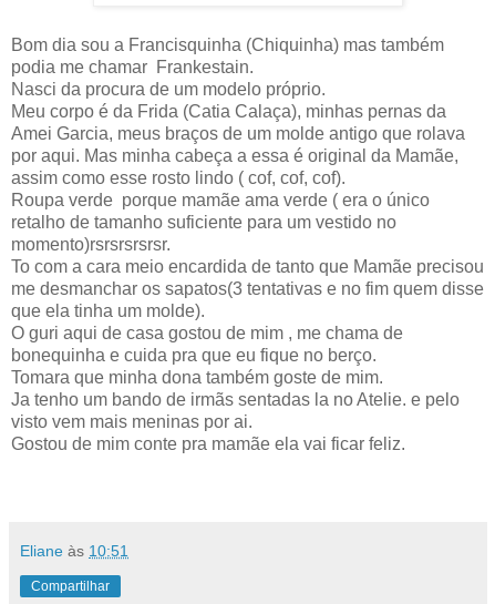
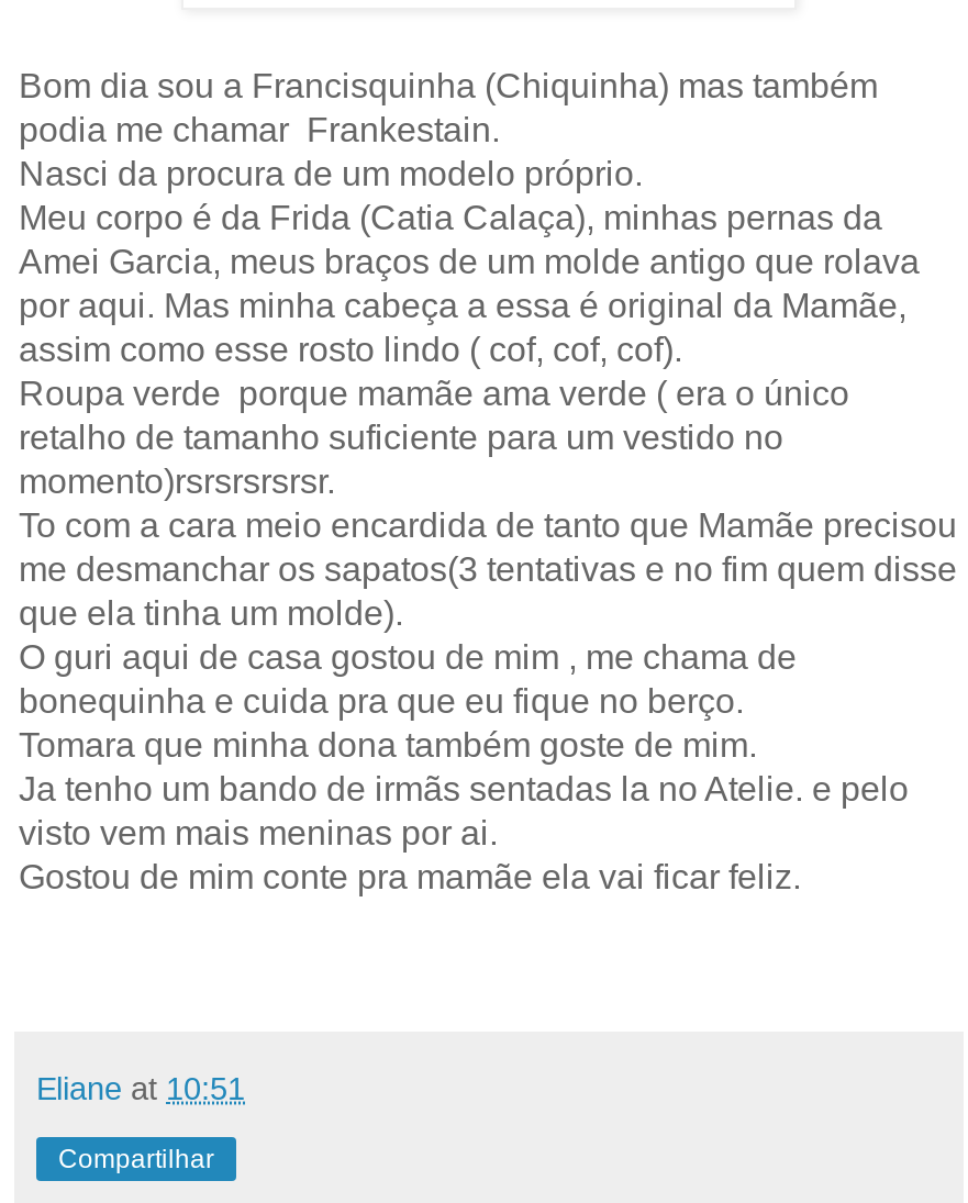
[20,542,128,560] Eliane às 10:51 -> [36,1071,245,1107] Eliane at 10:51

